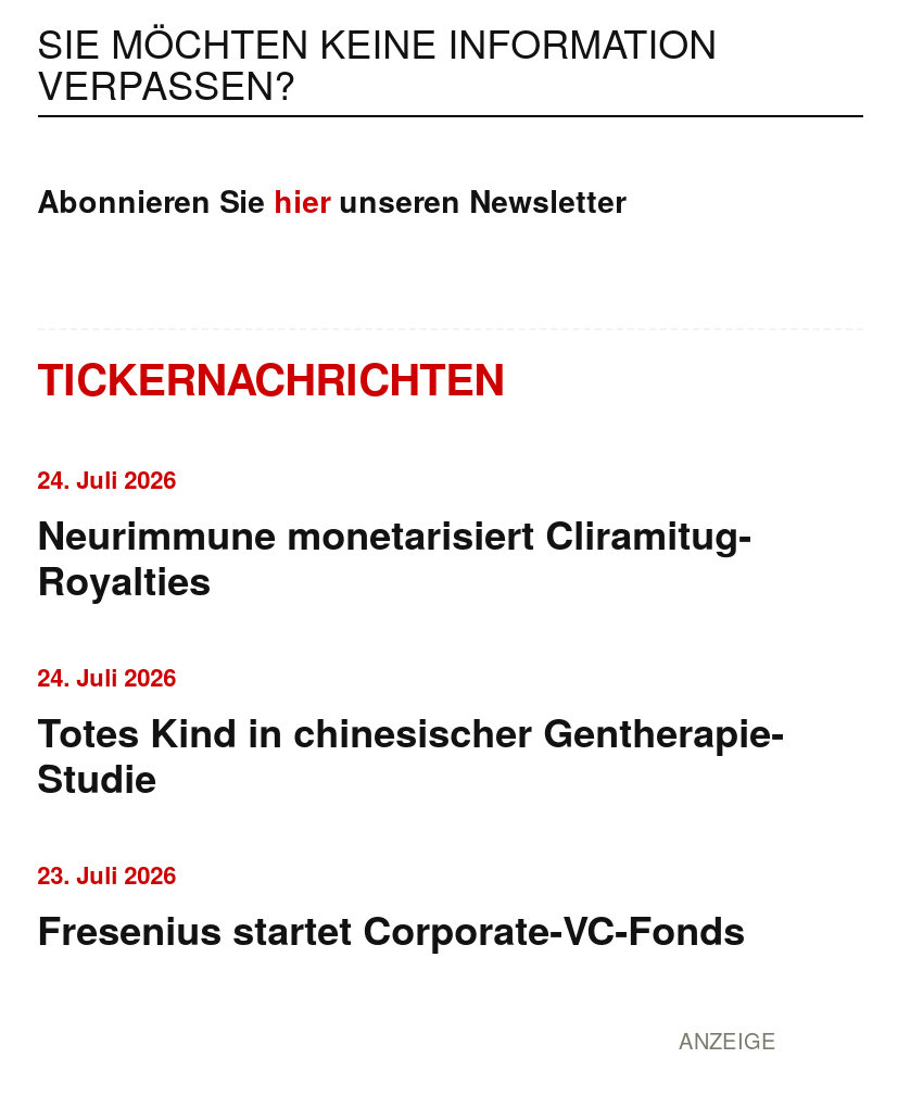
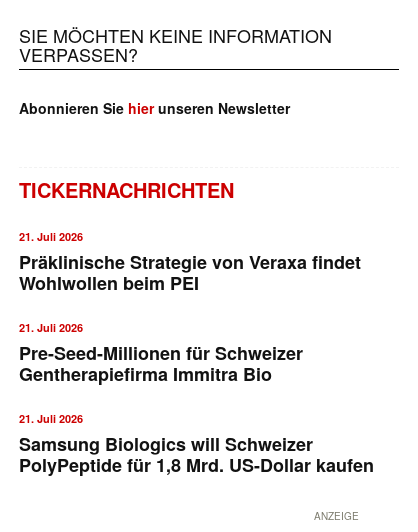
[37,464,752,609] 24. Juli 2026 | Neurimmune monetarisiert Cliramitug- | Royalties -> [19,229,361,296] 21. Juli 2026 | Präklinische Strategie von Veraxa findet | Wohlwollen beim PEI
[37,661,784,807] 24. Juli 2026 | Totes Kind in chinesischer Gentherapie- | Studie -> [19,320,303,387] 21. Juli 2026 | Pre-Seed-Millionen für Schweizer | Gentherapiefirma Immitra Bio
[37,859,745,959] 23. Juli 2026 | Fresenius startet Corporate-VC-Fonds -> [19,411,374,478] 21. Juli 2026 | Samsung Biologics will Schweizer | PolyPeptide für 1,8 Mrd. US-Dollar kaufen

